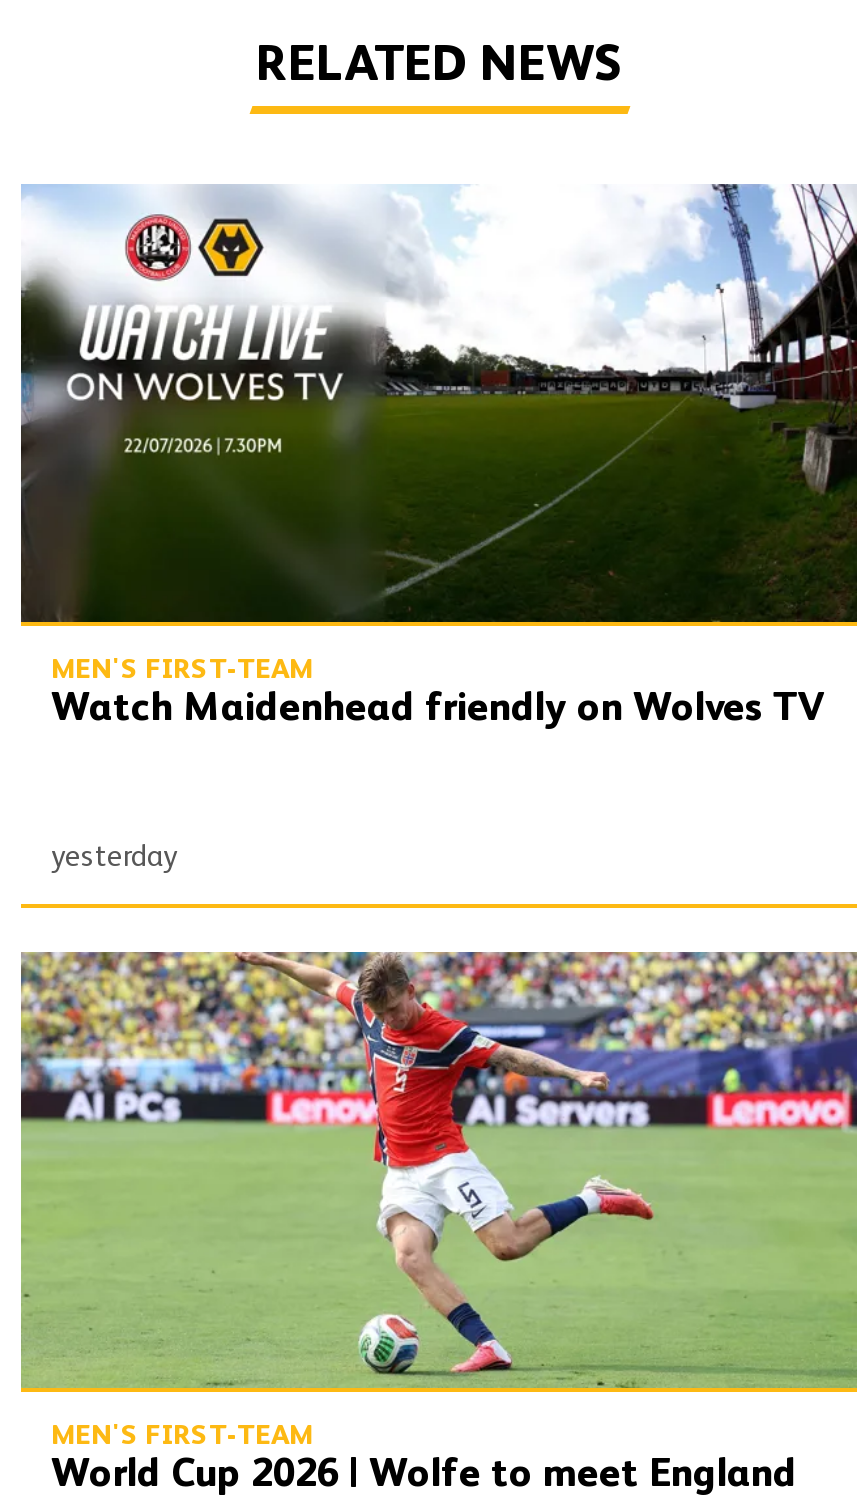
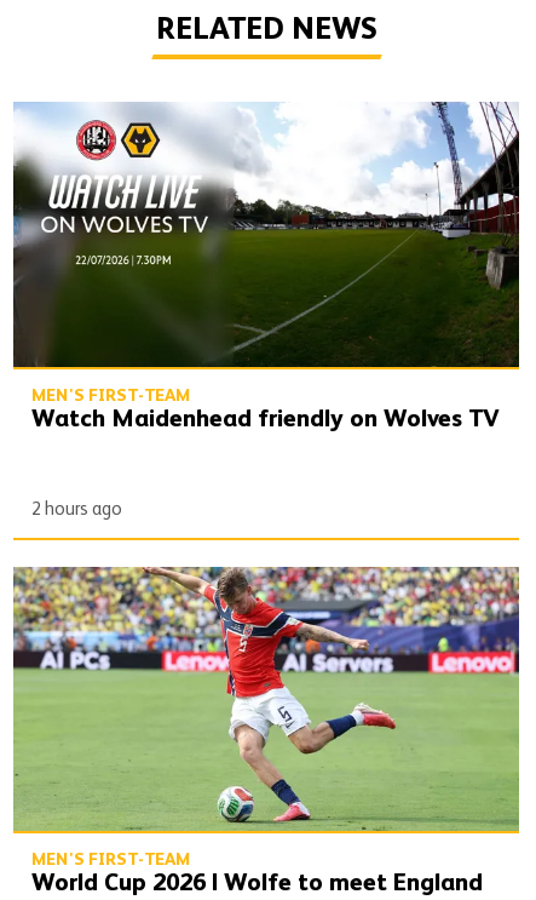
[51,841,177,871] yesterday -> [31,500,122,518] 2 hours ago

